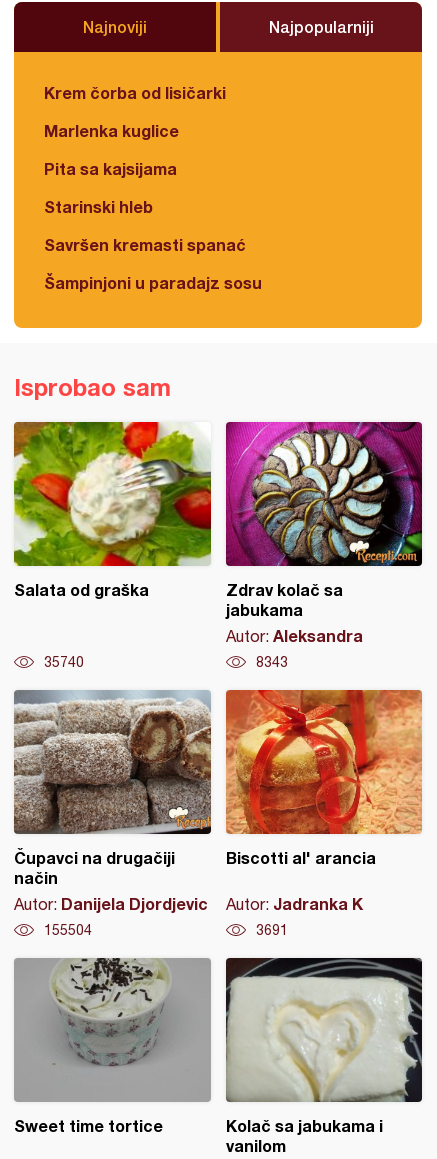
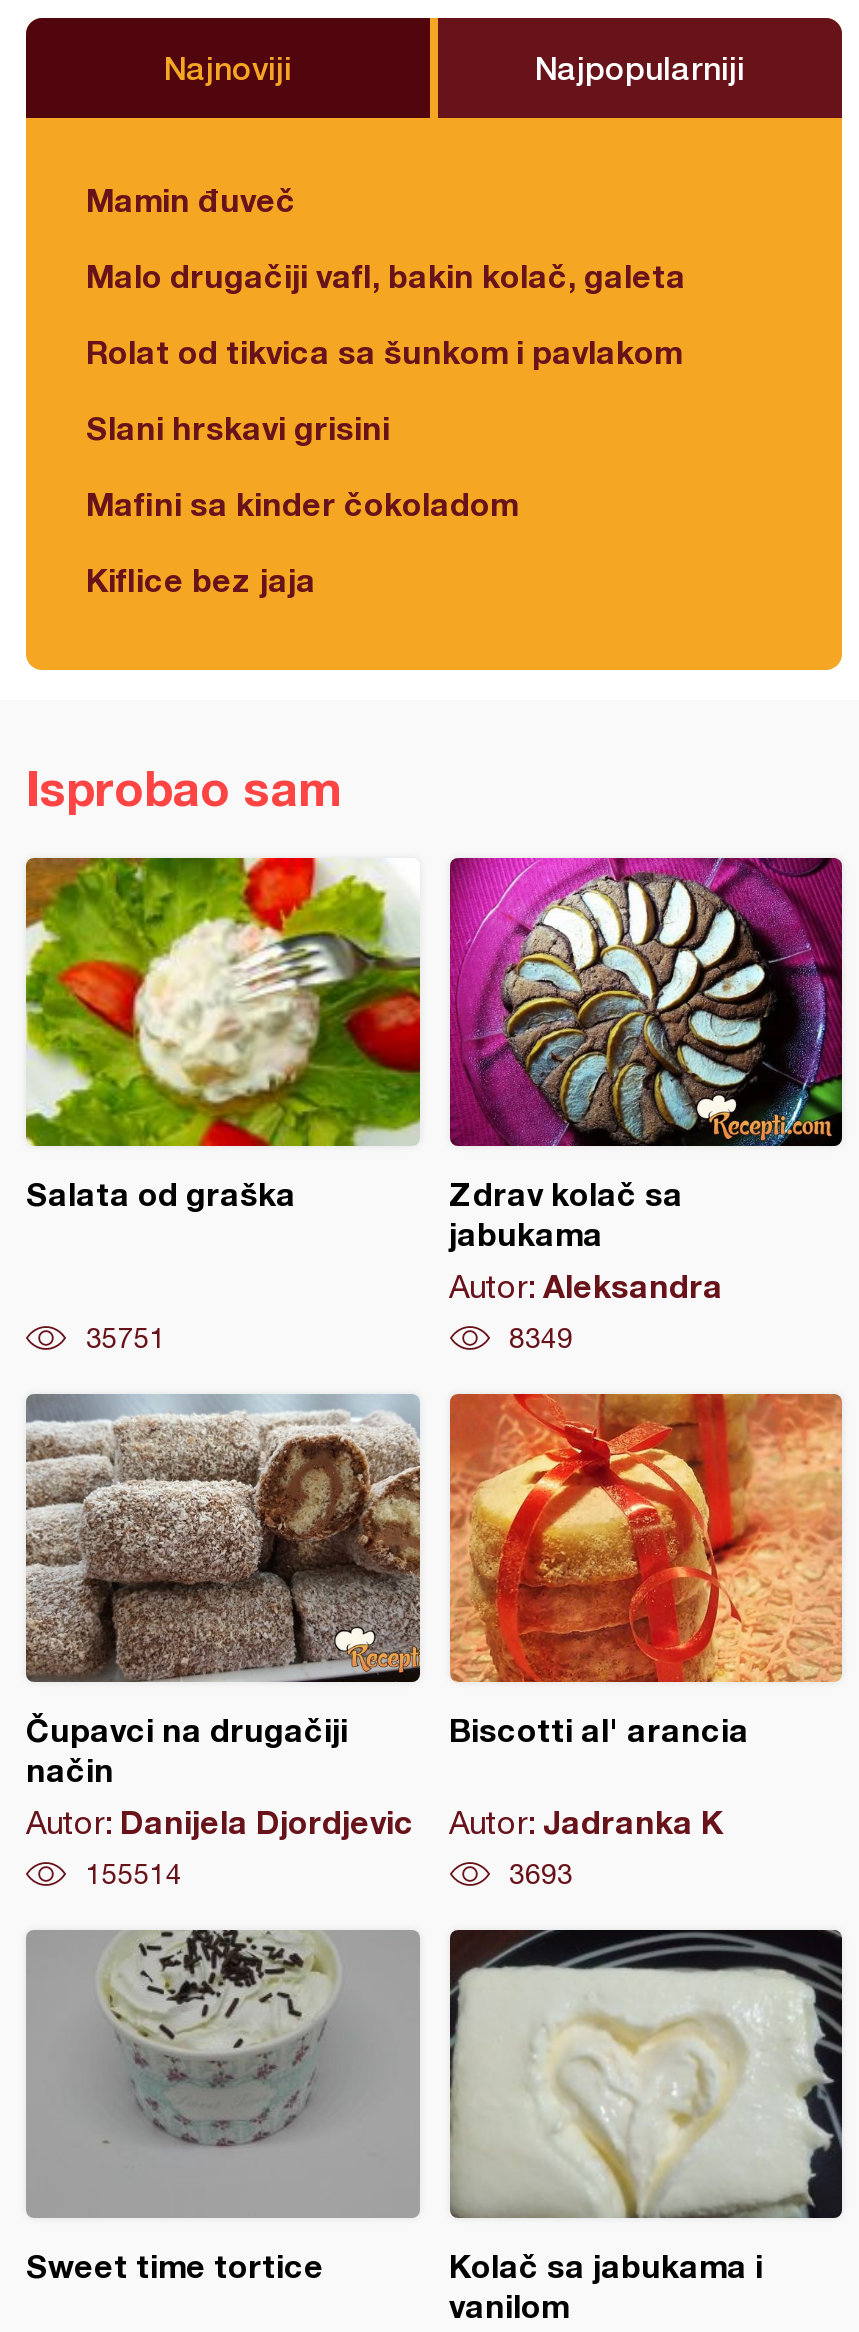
[44,83,226,102] Krem čorba od lisičarki -> [86,180,296,218] Mamin đuveč
[44,121,179,140] Marlenka kuglice -> [86,256,686,294] Malo drugačiji vafl, bakin kolač, galeta
[44,159,177,178] Pita sa kajsijama -> [86,332,682,370] Rolat od tikvica sa šunkom i pavlakom
[44,197,153,216] Starinski hleb -> [86,408,390,446] Slani hrskavi grisini
[44,235,246,254] Savršen kremasti spanać -> [86,484,518,522] Mafini sa kinder čokoladom
[44,273,262,292] Šampinjoni u paradajz sosu -> [86,560,316,598] Kiflice bez jaja
[44,654,84,670] 35740 -> [86,1322,166,1354] 35751
[255,654,287,670] 8343 -> [509,1322,573,1354] 8349
[44,922,92,938] 155504 -> [86,1858,182,1890] 155514
[255,922,287,938] 3691 -> [509,1858,573,1890] 3693

